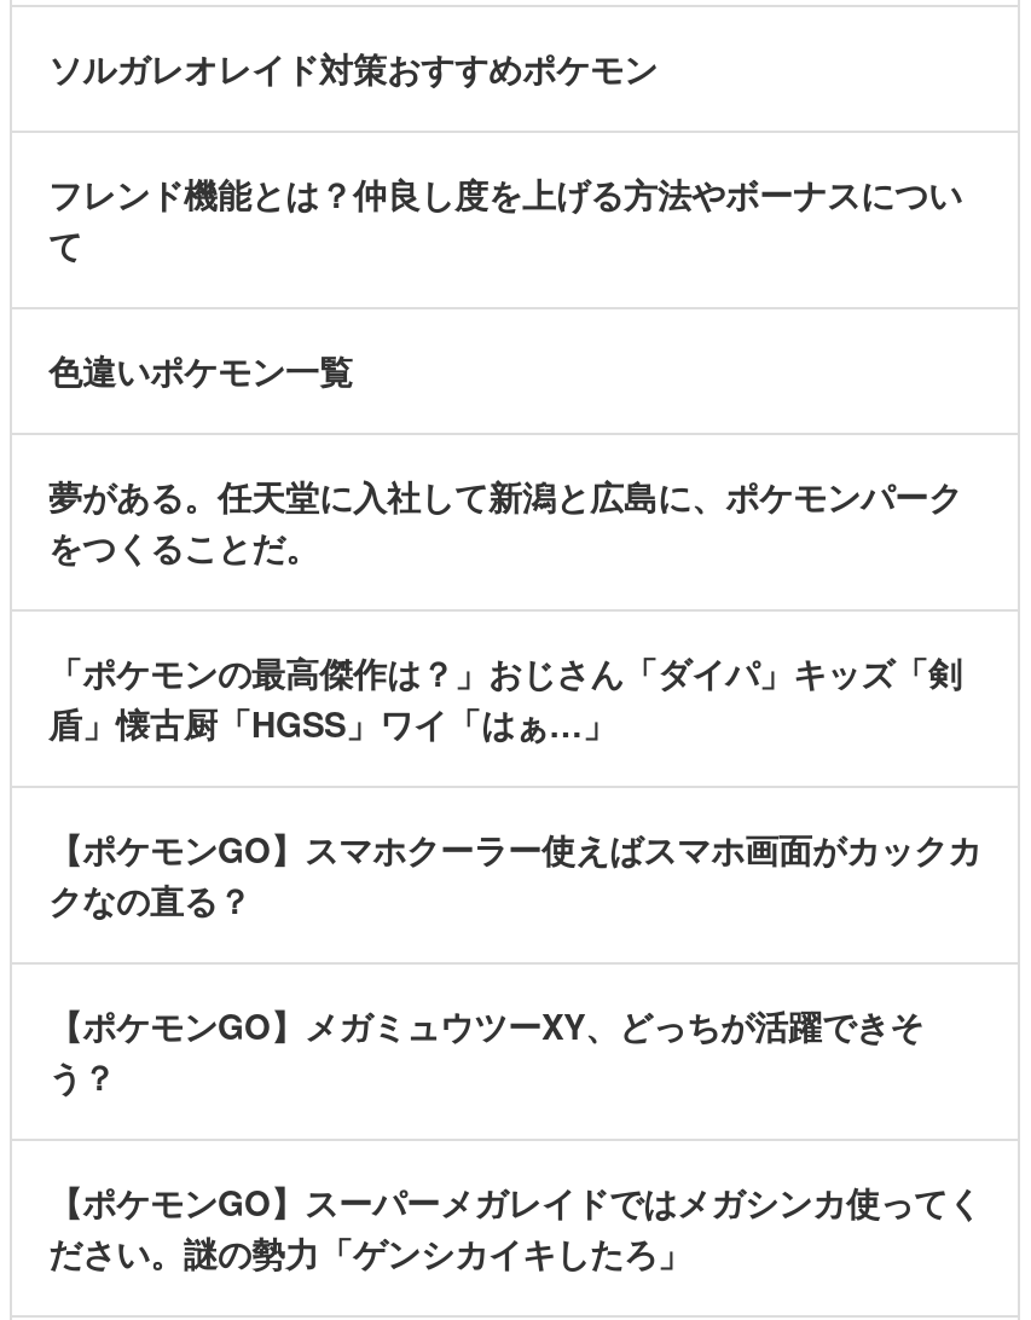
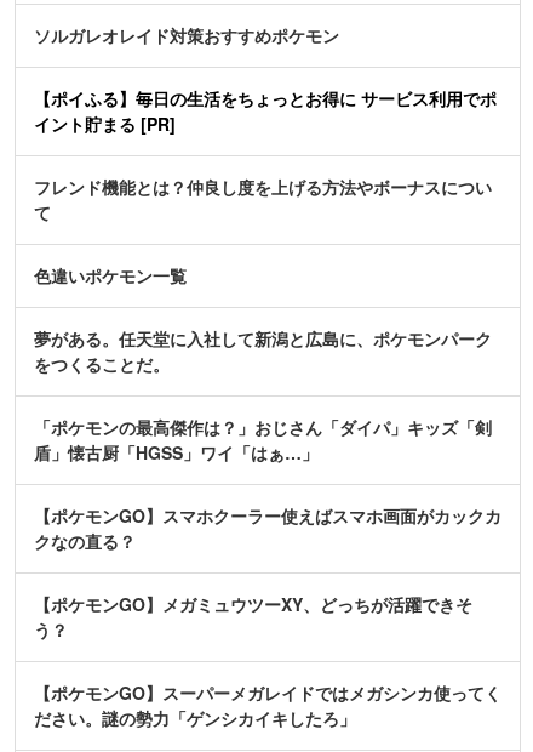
none -> [34,86,497,136] 【ポイふる】毎日の生活をちょっとお得に サービス利用でポ | イント貯まる [PR]

